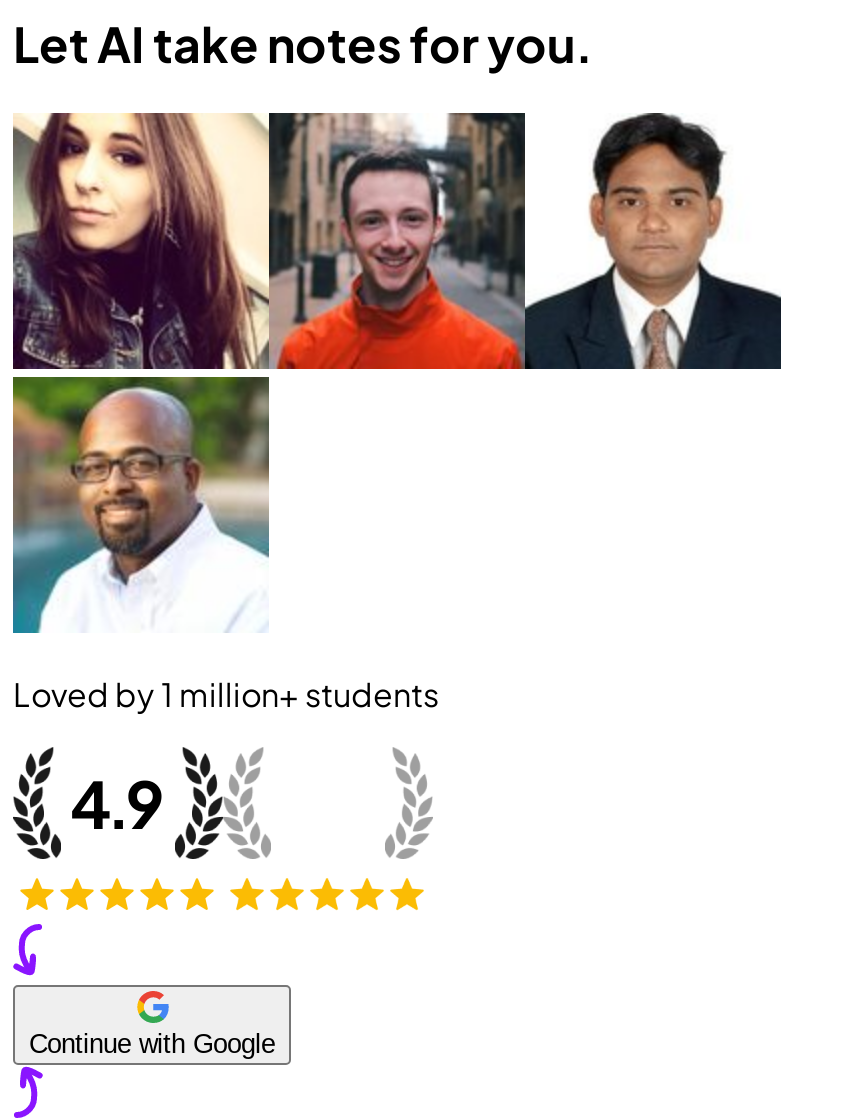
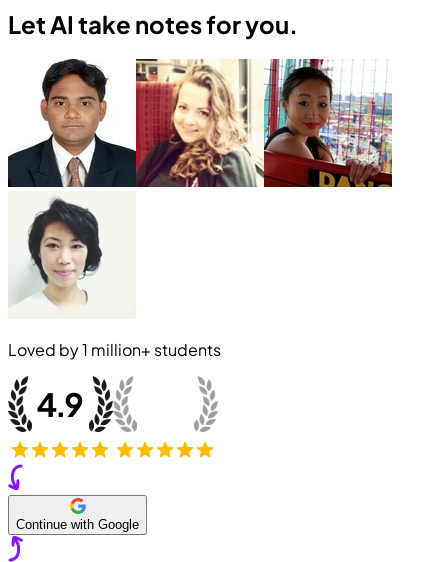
[11,111,783,635] [image] -> [7,58,393,319] [image]

